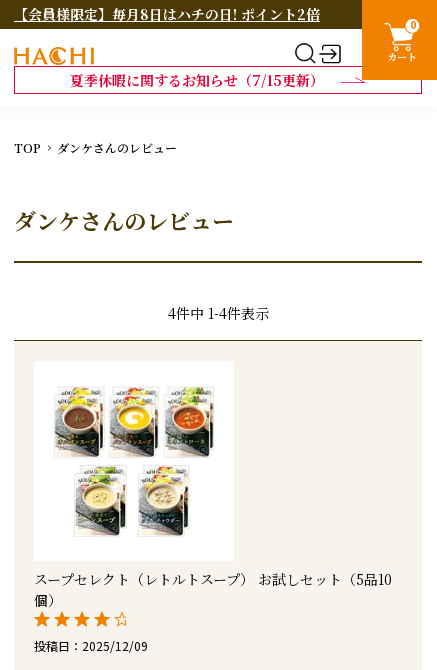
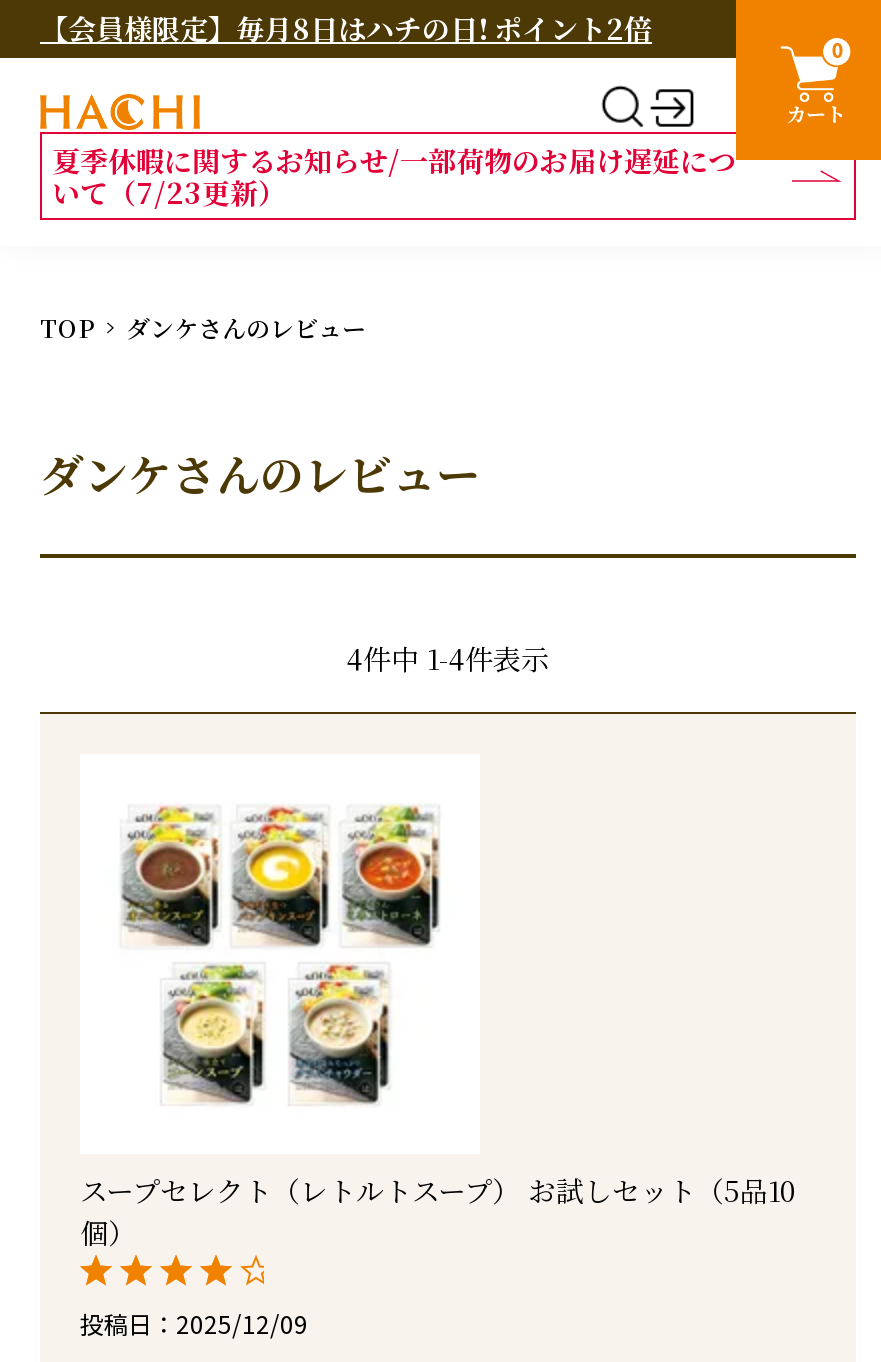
[69,70,323,90] 夏季休暇に関するお知らせ（7/15更新） -> [52,141,736,213] 夏季休暇に関するお知らせ/一部荷物のお届け遅延につ | いて（7/23更新）

